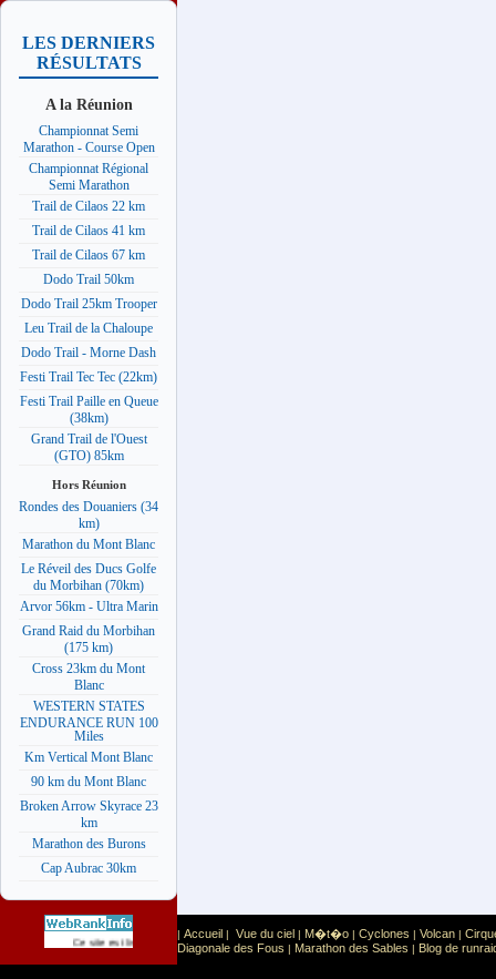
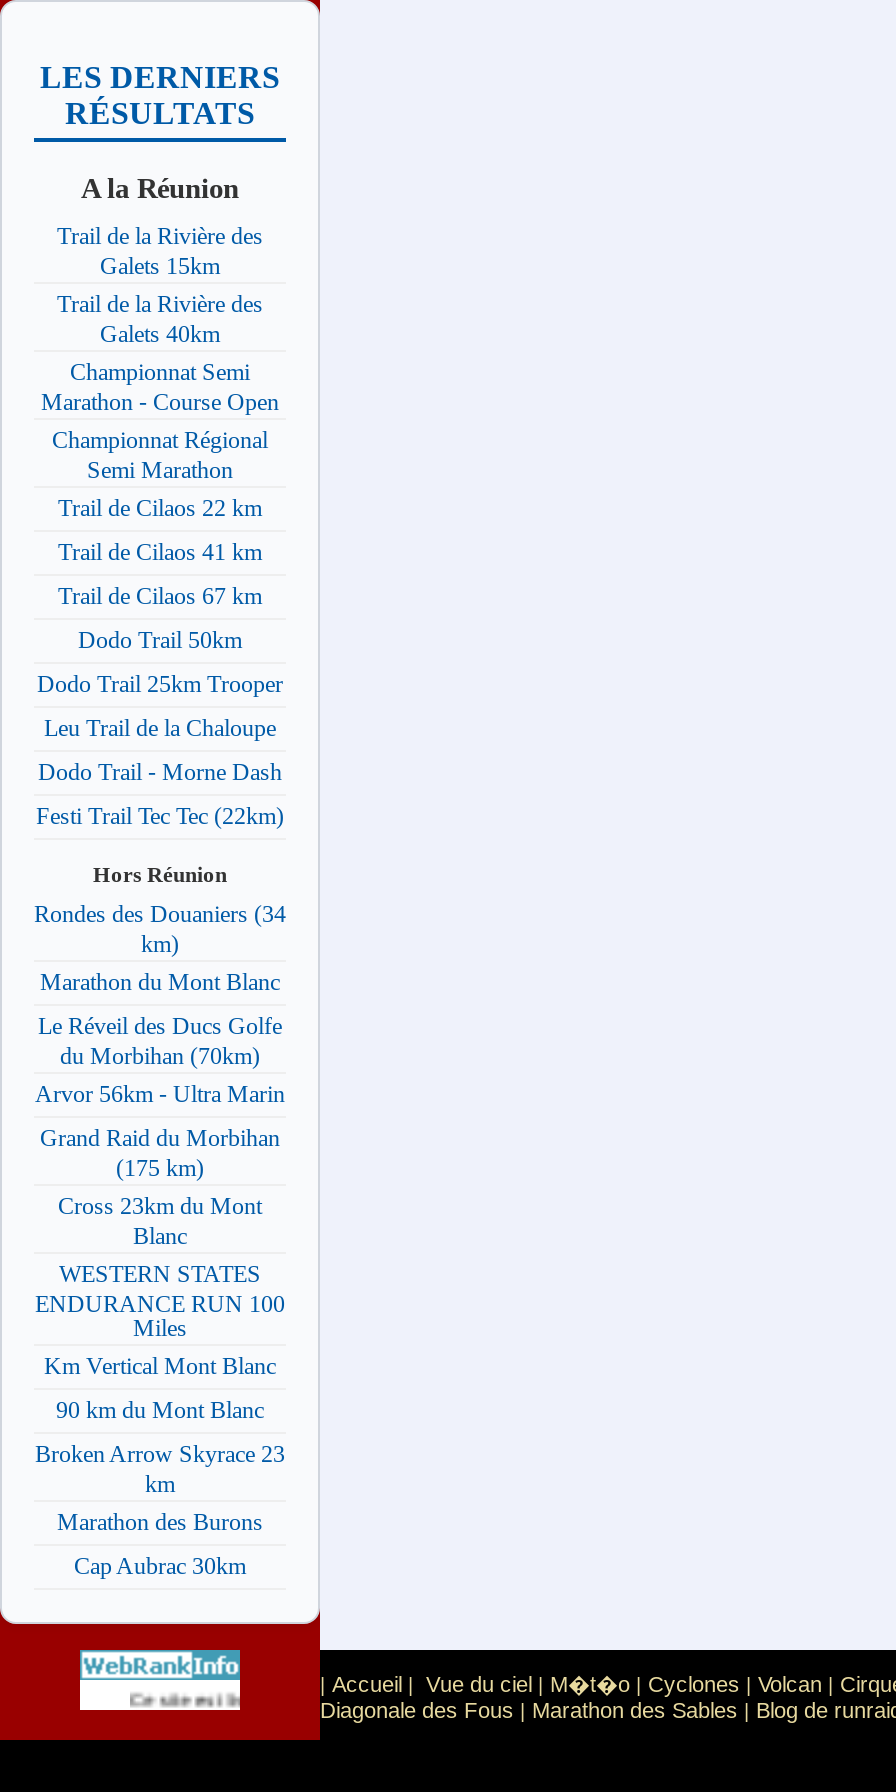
none -> [57,223,263,345] Trail de la Rivière des | Galets 15km | Trail de la Rivière des | Galets 40km
moved [20,123,157,385] -> [36,359,284,831]: Championnat Semi | Marathon - Course Open | Championnat Régional | ... | Dodo Trail - Morne Dash | Festi Trail Tec Tec (22km)
[19,394,158,462] Festi Trail Paille en Queue | (38km) | Grand Trail de l'Ouest | (GTO) 85km -> none

